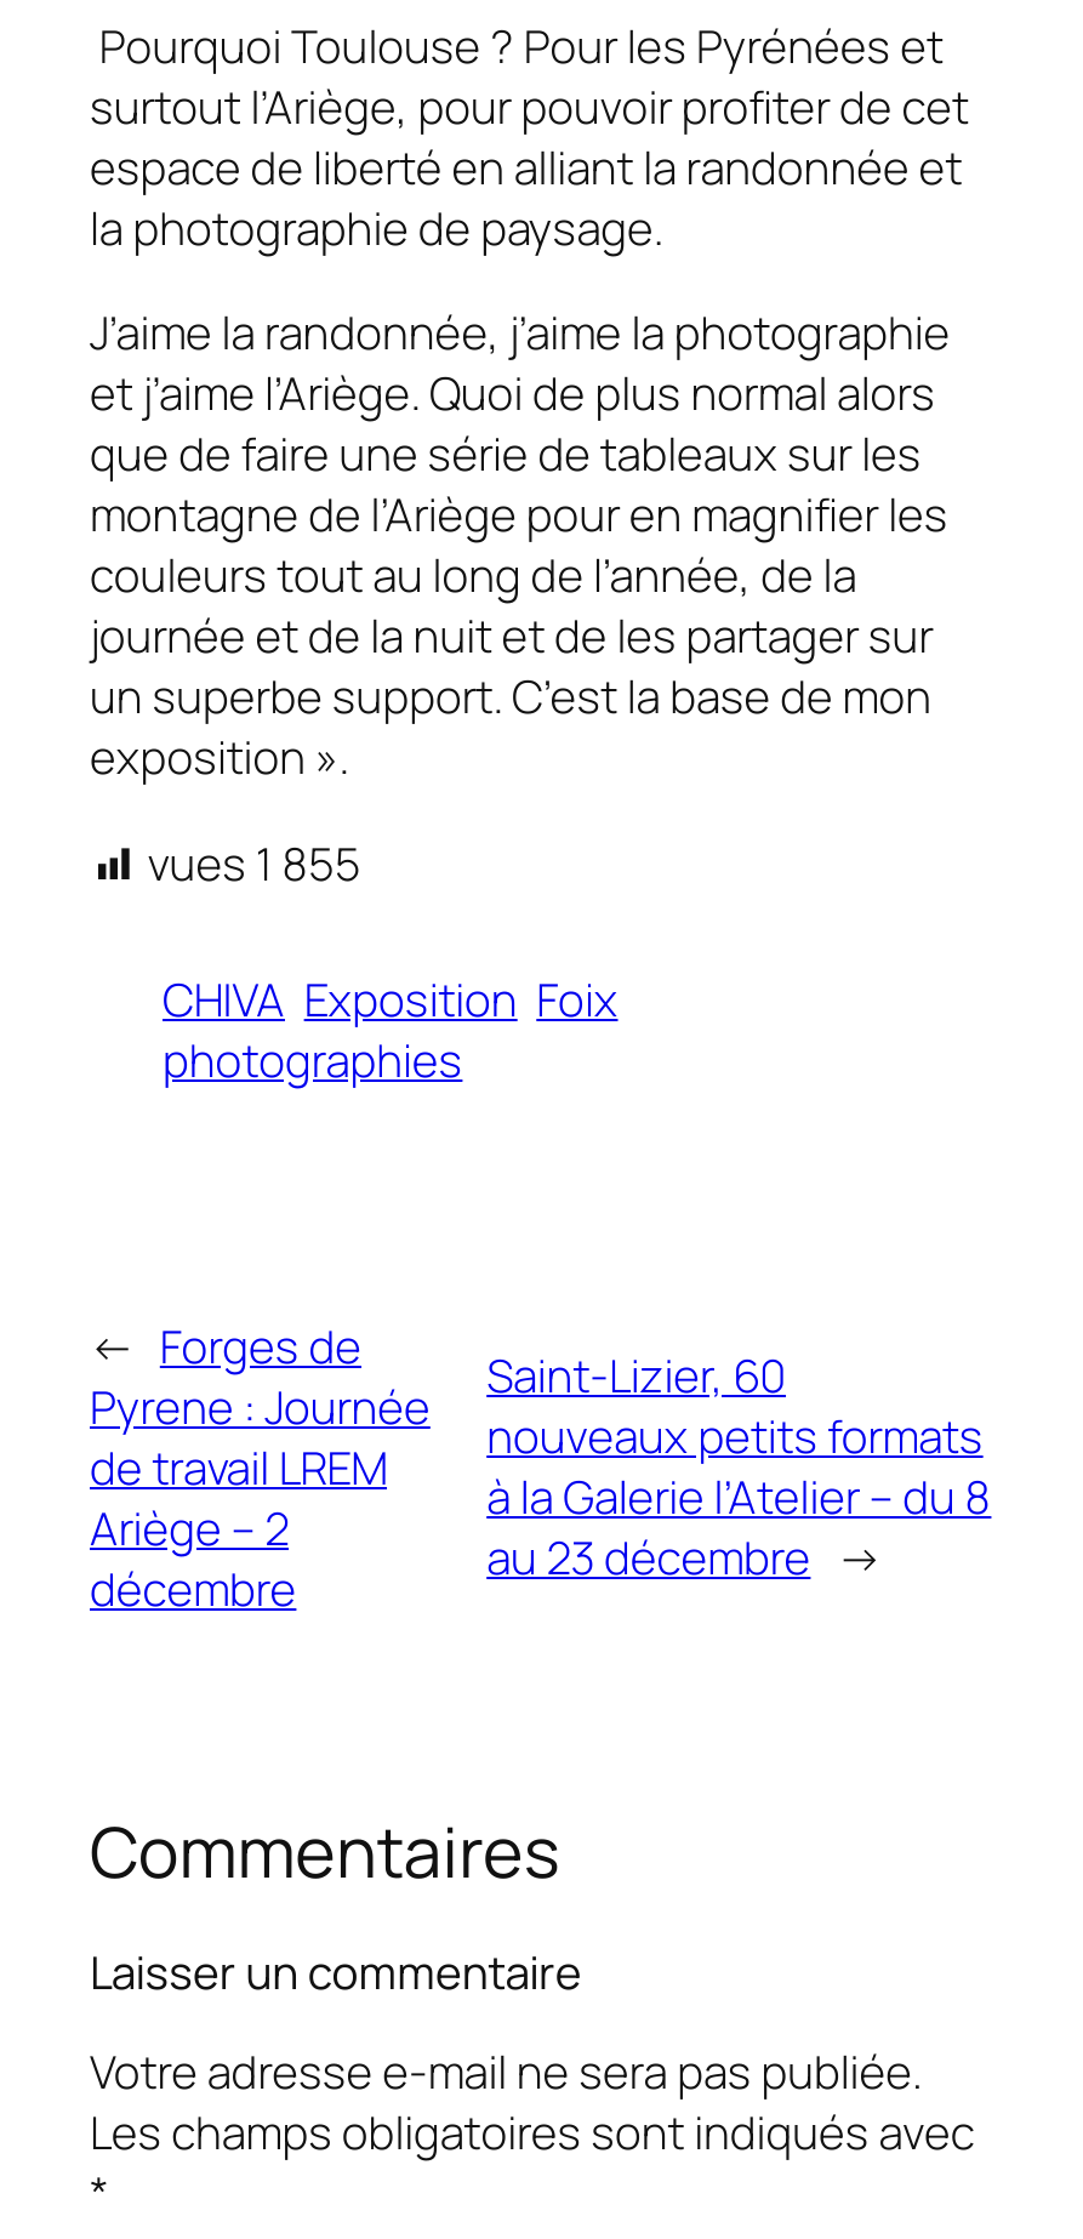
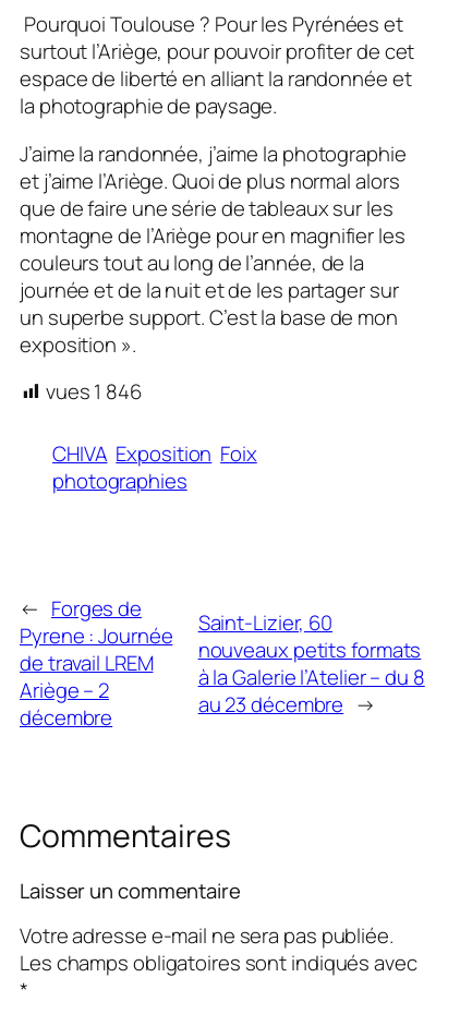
[148,831,361,894] vues 1 855 -> [46,378,142,406] vues 1 846

